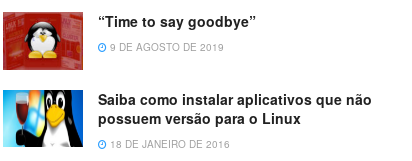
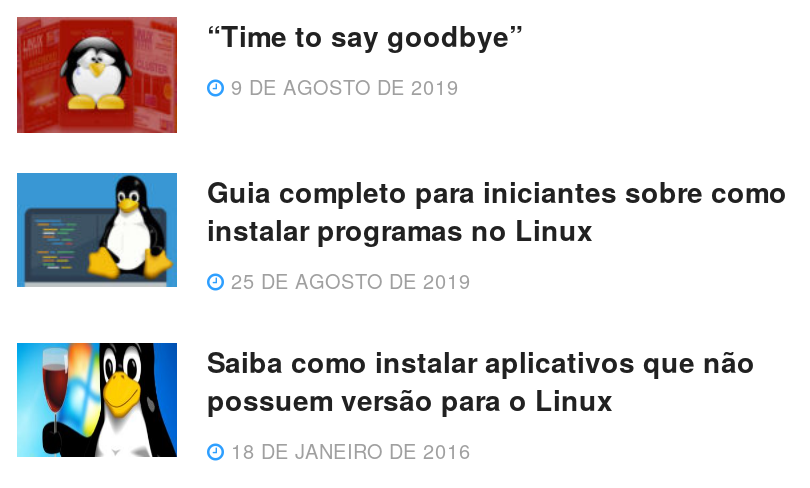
none -> [17,170,787,294] [image] | Guia completo para iniciantes sobre como | instalar programas no Linux | 25 DE AGOSTO DE 2019

